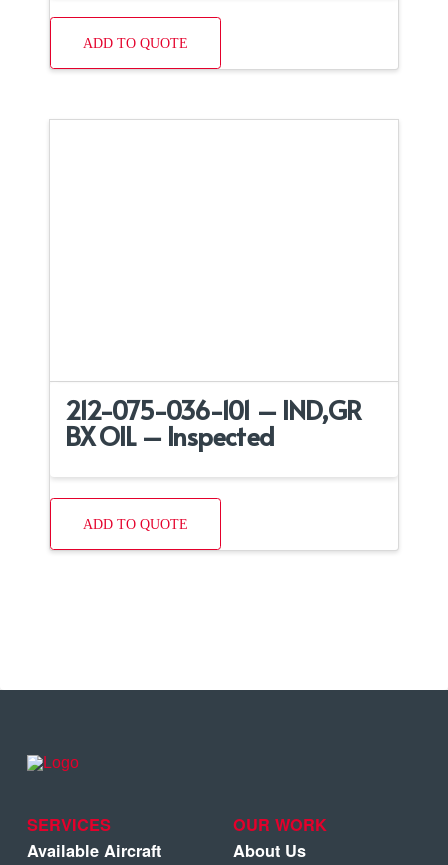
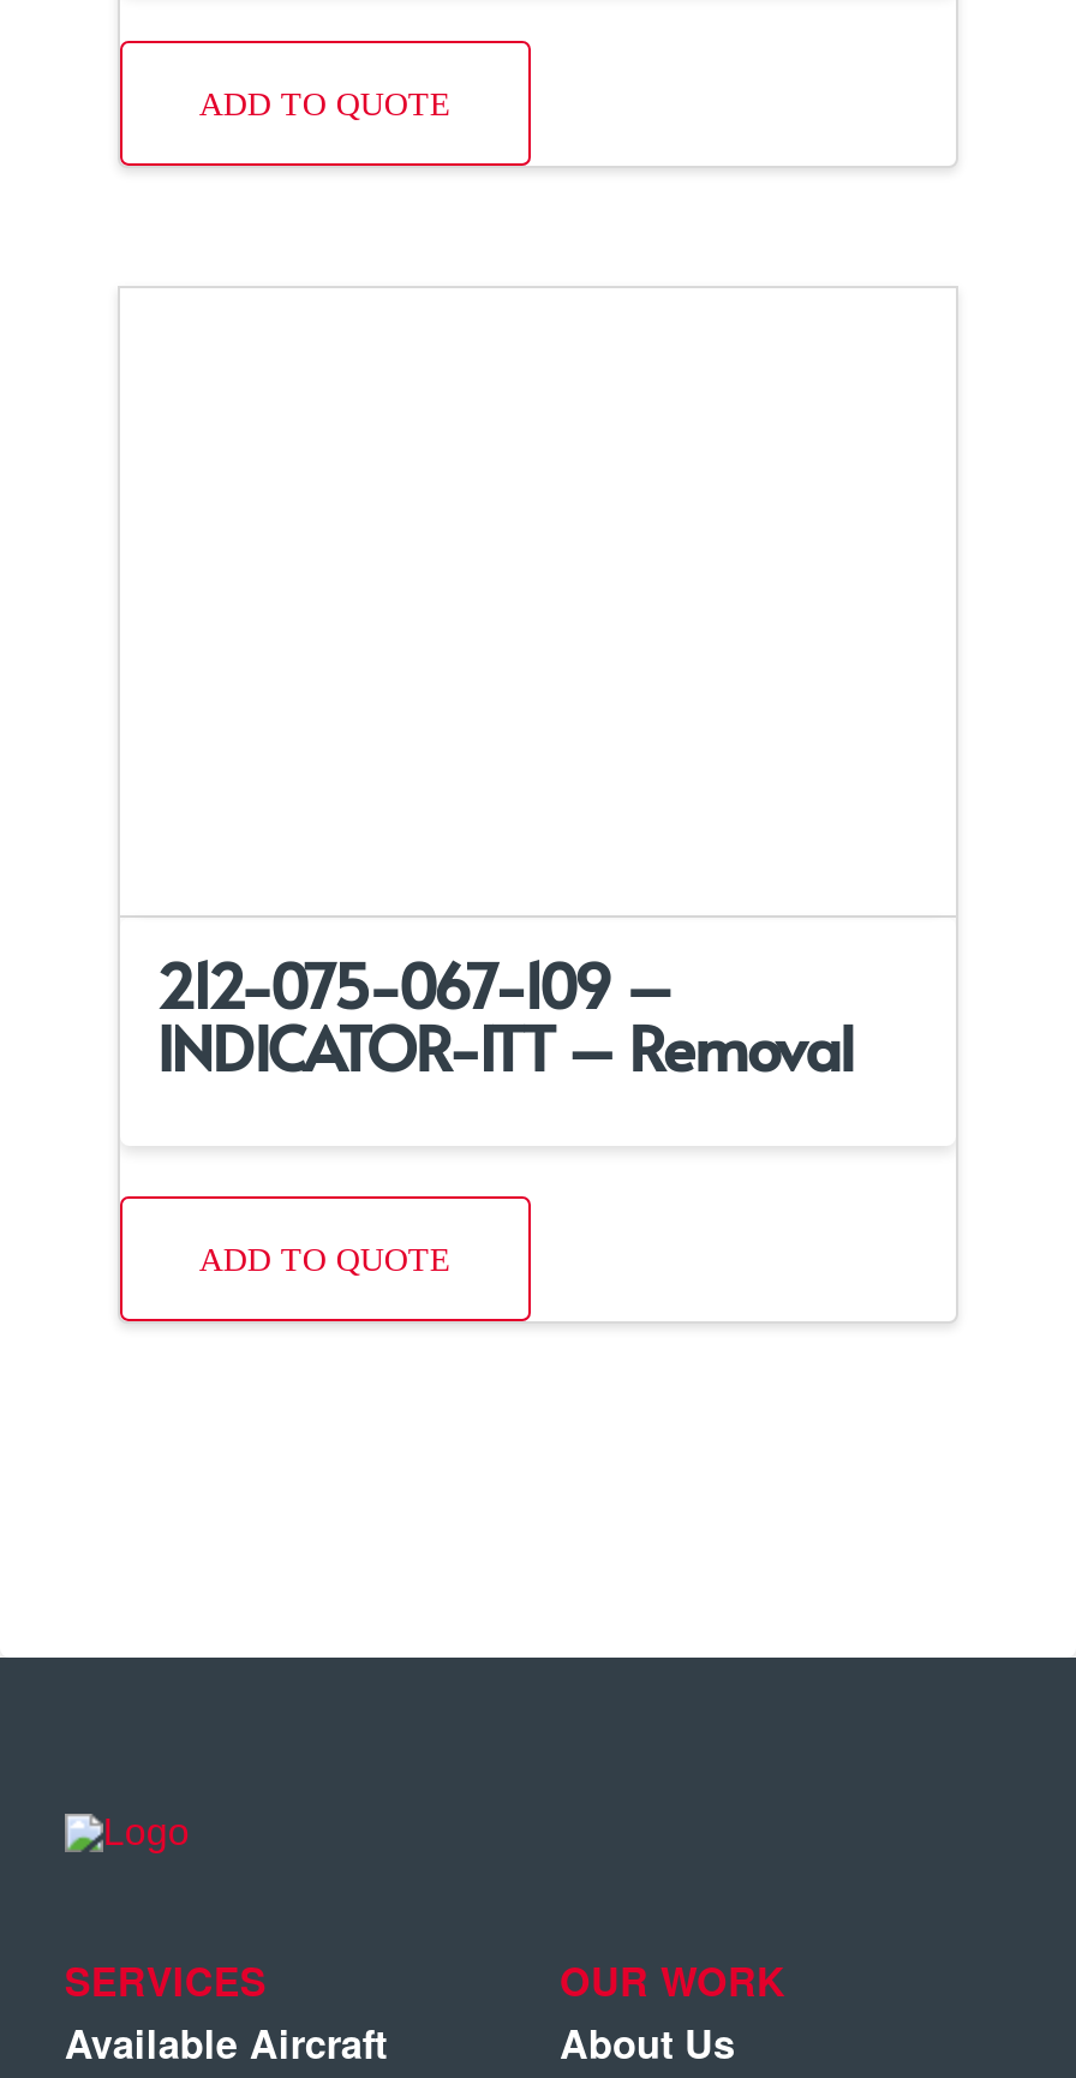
[65,392,361,453] 212-075-036-101 – IND,GR | BX OIL – Inspected -> [156,942,853,1088] 212-075-067-109 – | INDICATOR-ITT – Removal

